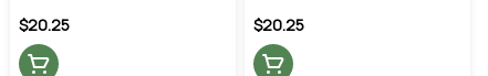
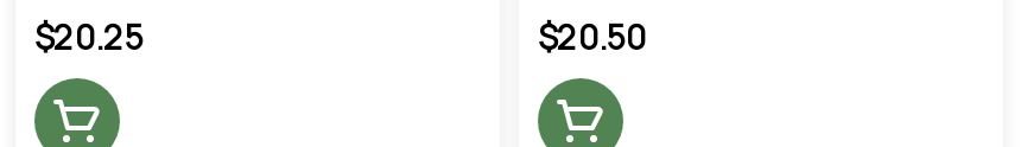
[253,14,304,35] $20.25 -> [538,14,647,60] $20.50

